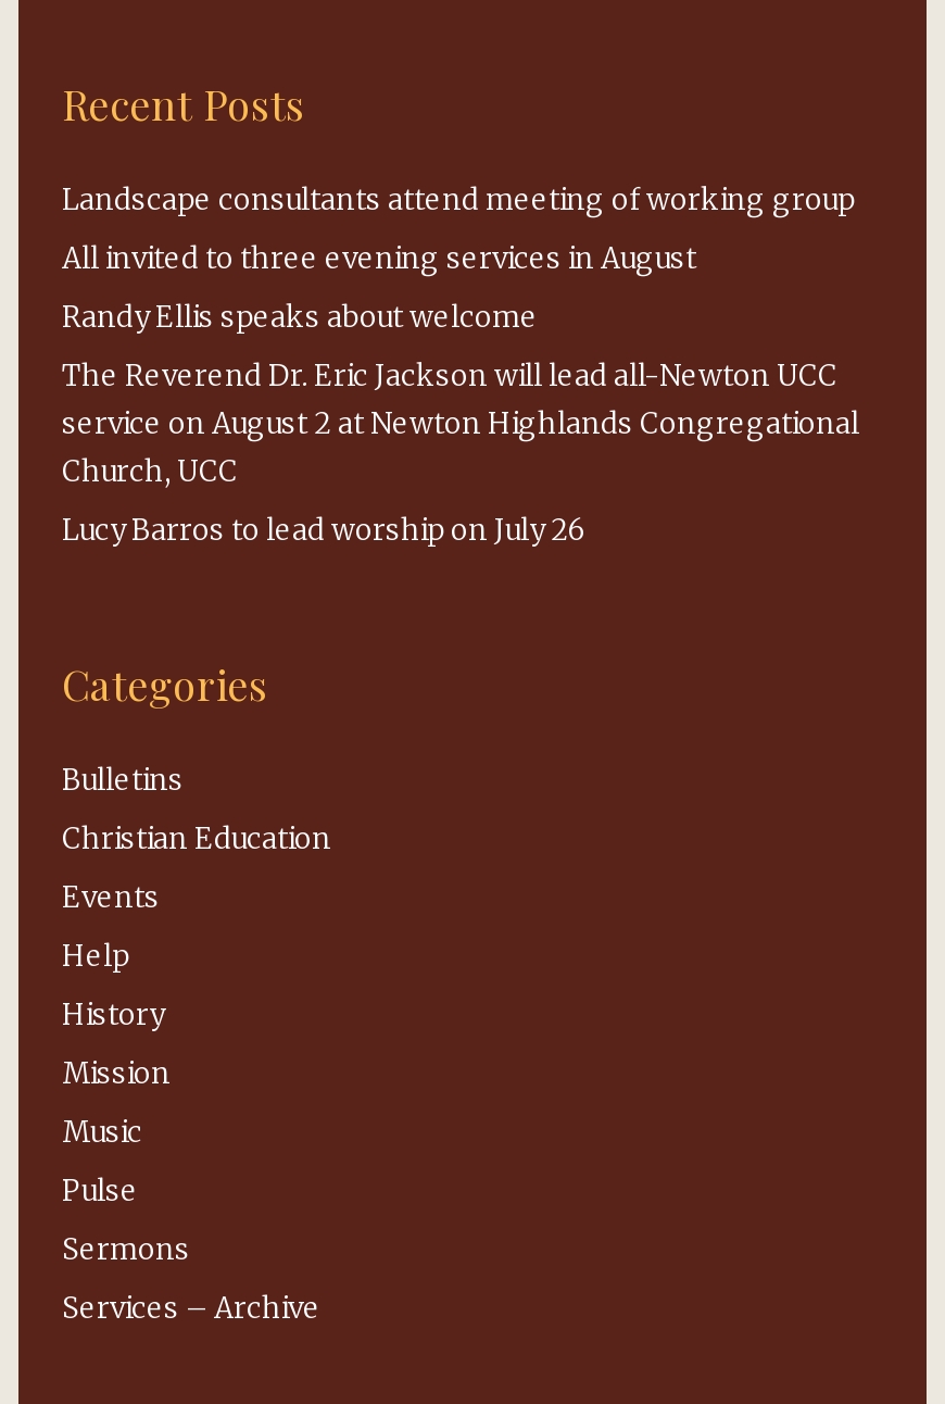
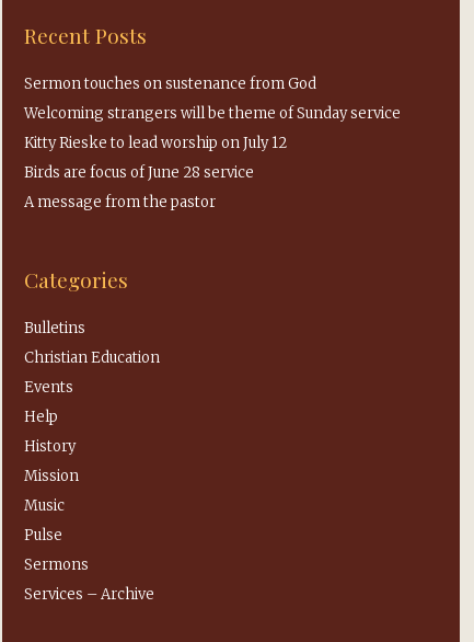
[62,181,855,218] Landscape consultants attend meeting of working group -> [24,74,316,93] Sermon touches on sustenance from God
[62,240,696,276] All invited to three evening services in August -> [24,104,401,122] Welcoming strangers will be theme of Sunday service
[62,298,538,335] Randy Ellis speaks about welcome -> [24,133,287,152] Kitty Rieske to lead worship on July 12
[62,357,859,489] The Reverend Dr. Eric Jackson will lead all-Newton UCC | service on August 2 at Newton Highlands Congregational | Church, UCC -> [24,163,254,182] Birds are focus of June 28 service
[62,511,585,548] Lucy Barros to lead worship on July 26 -> [24,192,216,211] A message from the pastor

